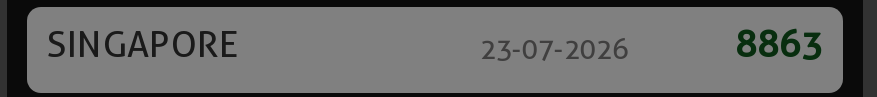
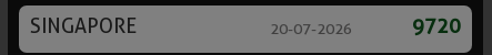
[480,33,628,65] 23-07-2026 -> [270,20,353,37] 20-07-2026
[735,23,823,65] 8863 -> [412,14,461,37] 9720

